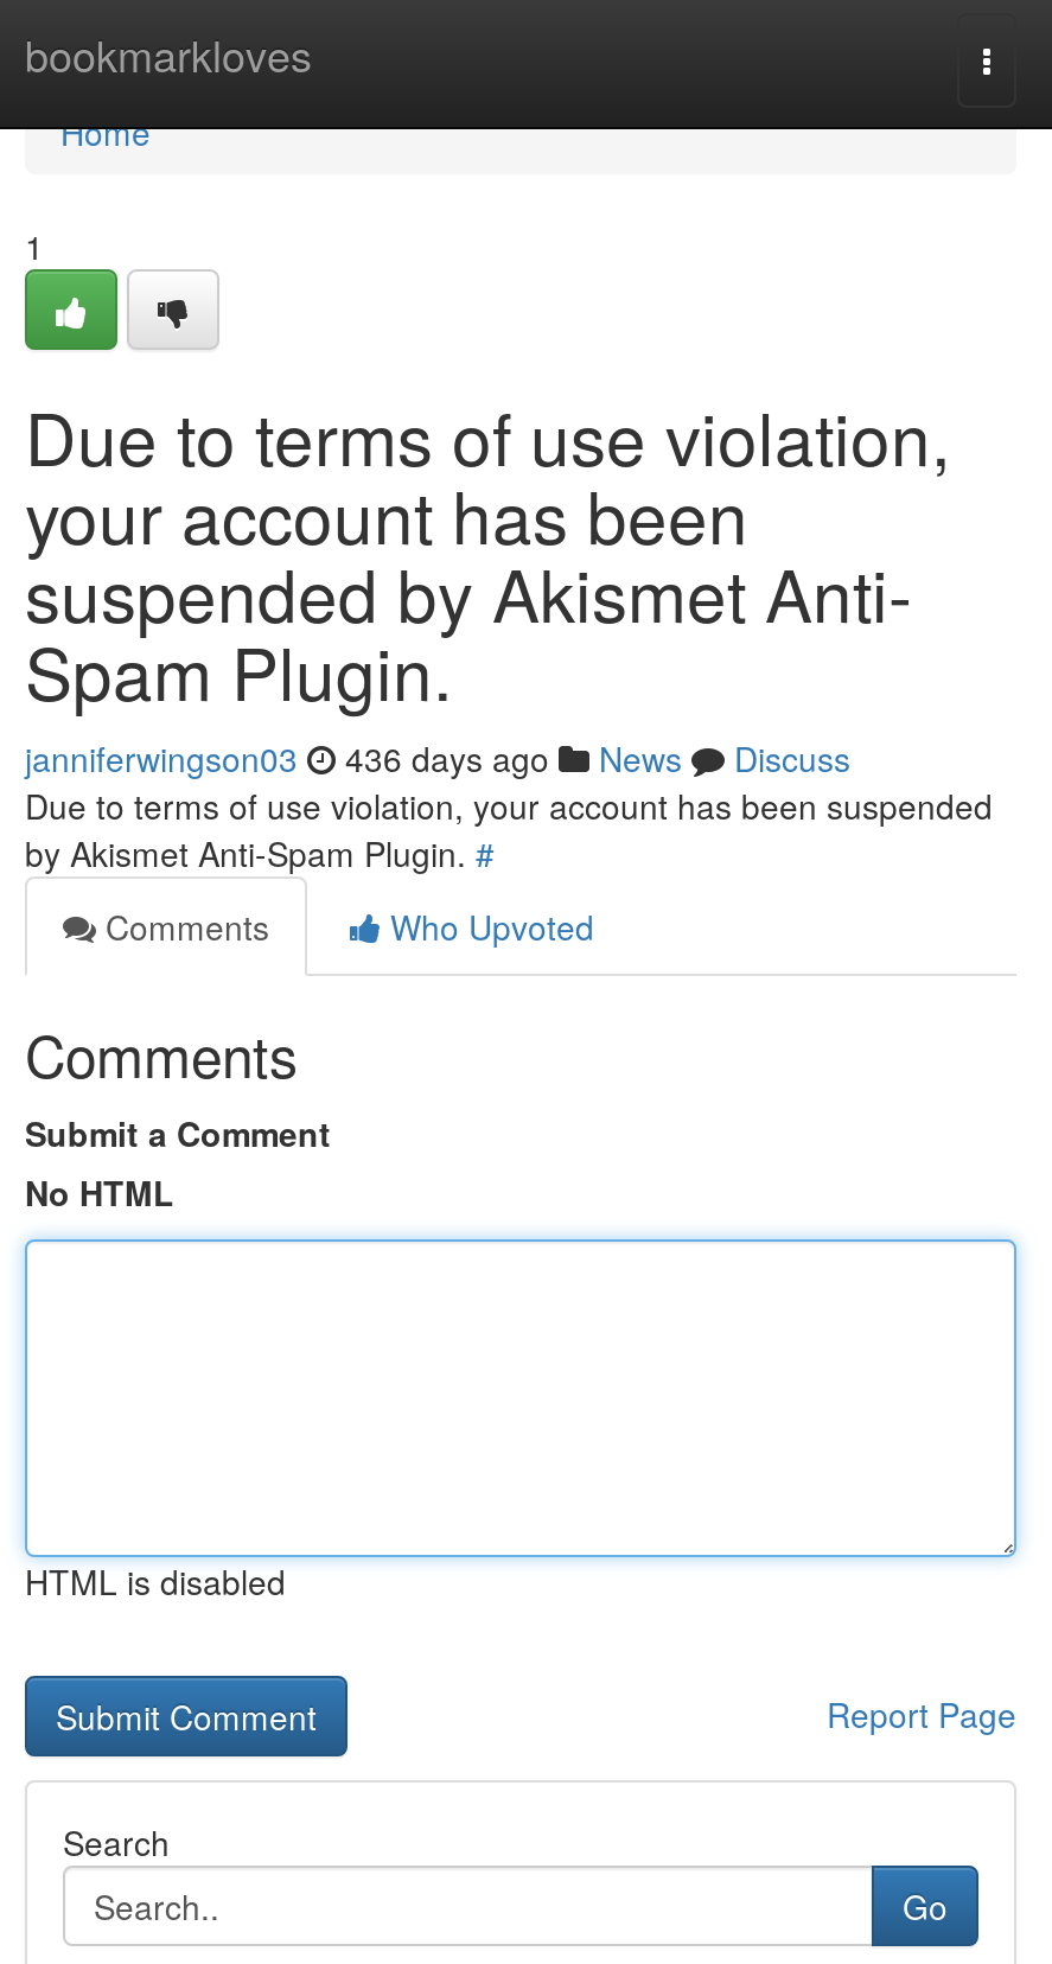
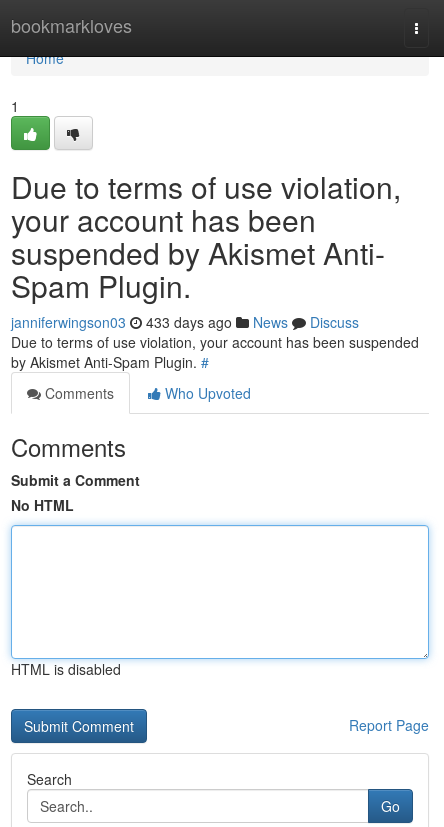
[25,734,850,782] janniferwingson03 436 days ago News Discuss -> [11,312,359,332] janniferwingson03 433 days ago News Discuss

